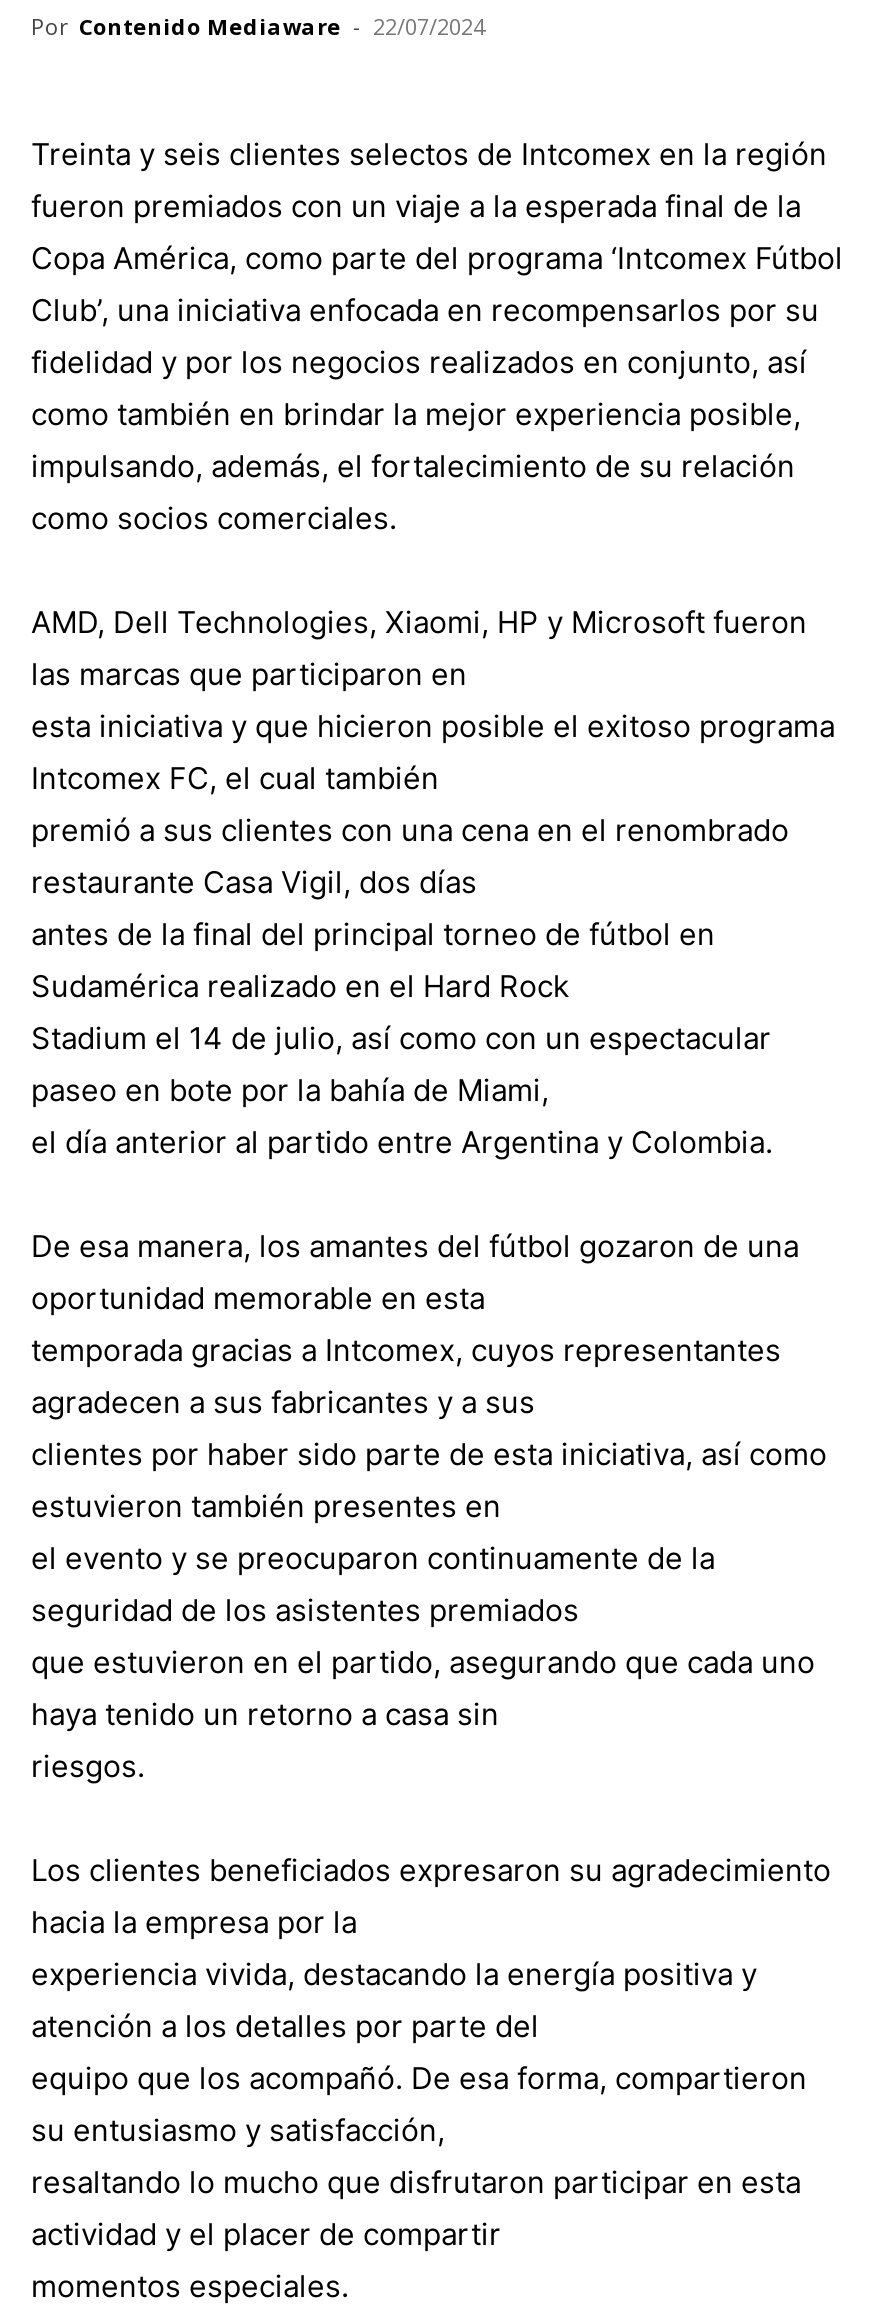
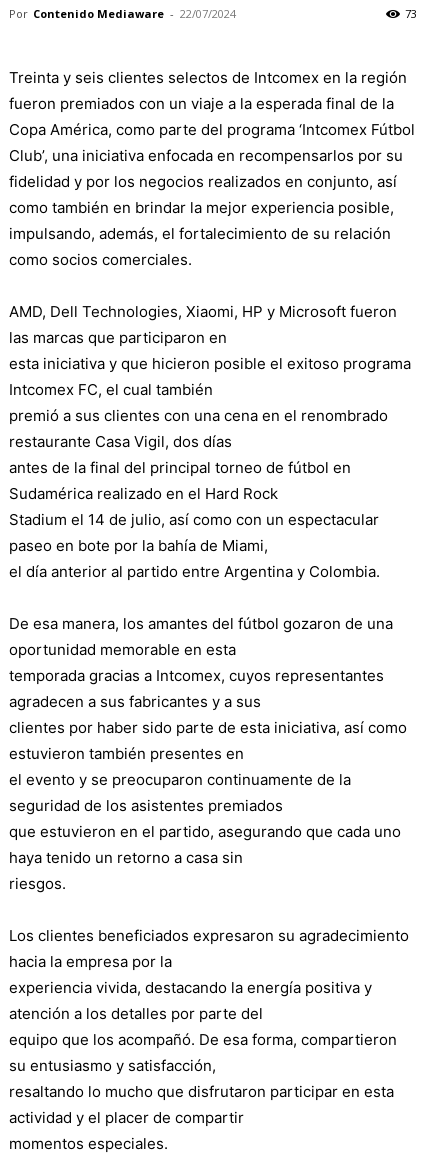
none -> [405,6,417,21] 73

